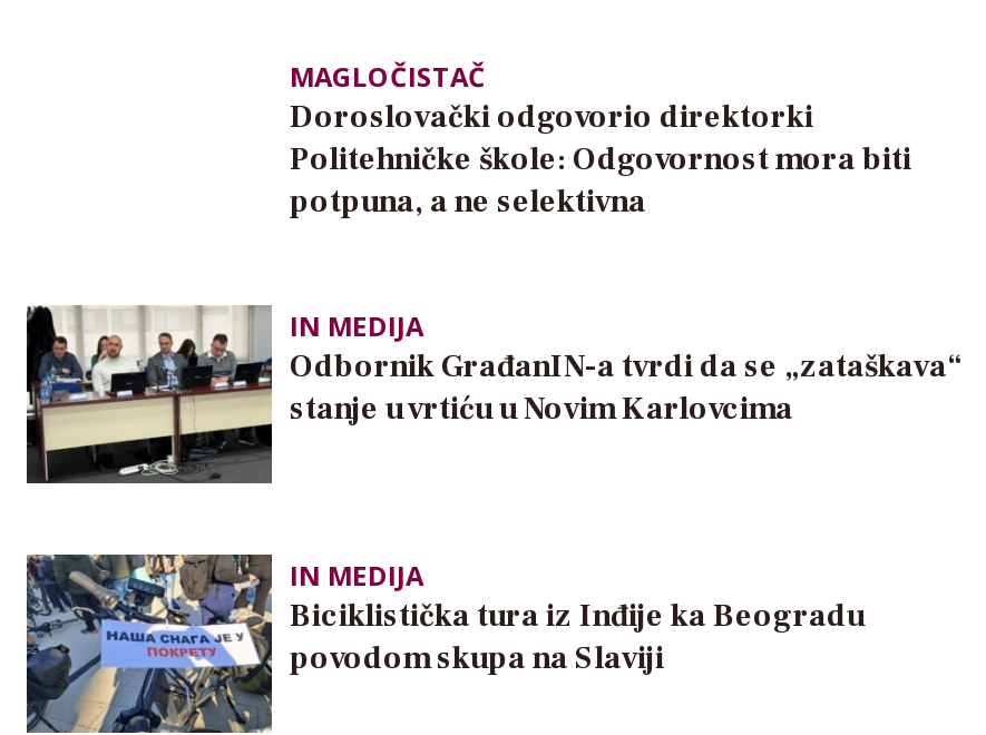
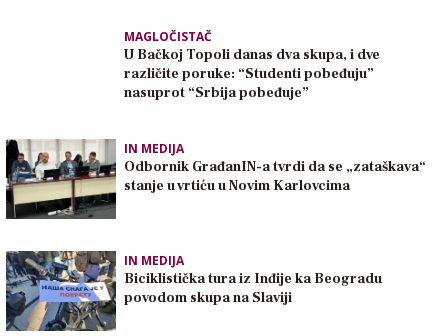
[290,98,911,223] Doroslovački odgovorio direktorki | Politehničke škole: Odgovornost mora biti | potpuna, a ne selektivna -> [124,46,380,102] U Bačkoj Topoli danas dva skupa, i dve | različite poruke: “Studenti pobeđuju” | nasuprot “Srbija pobeđuje”

